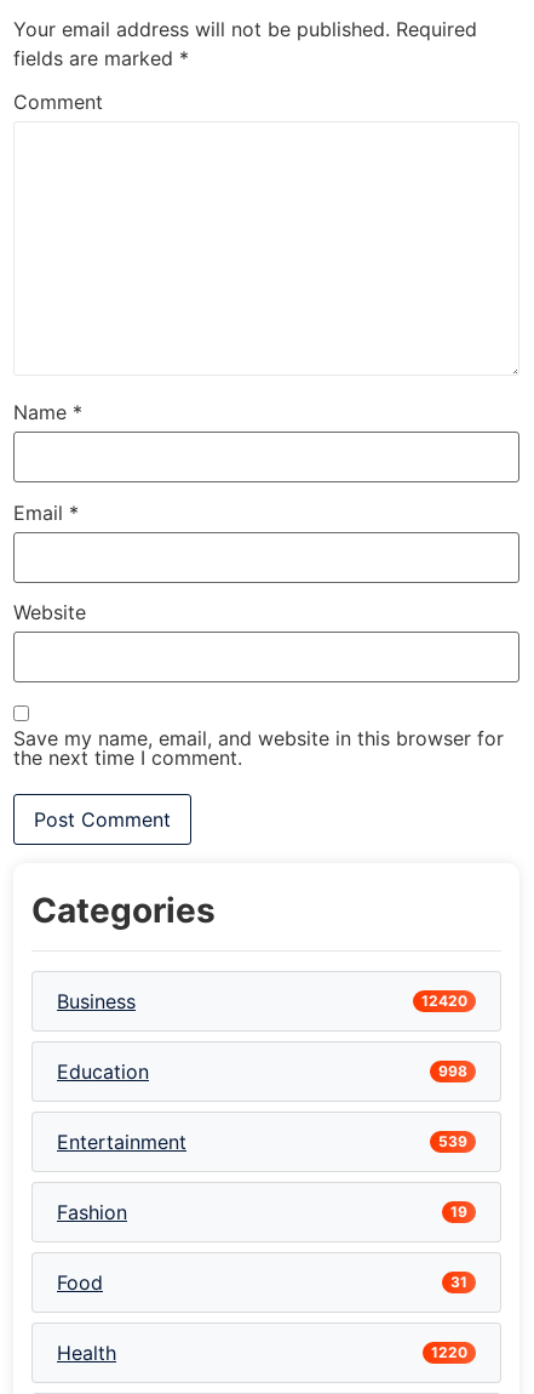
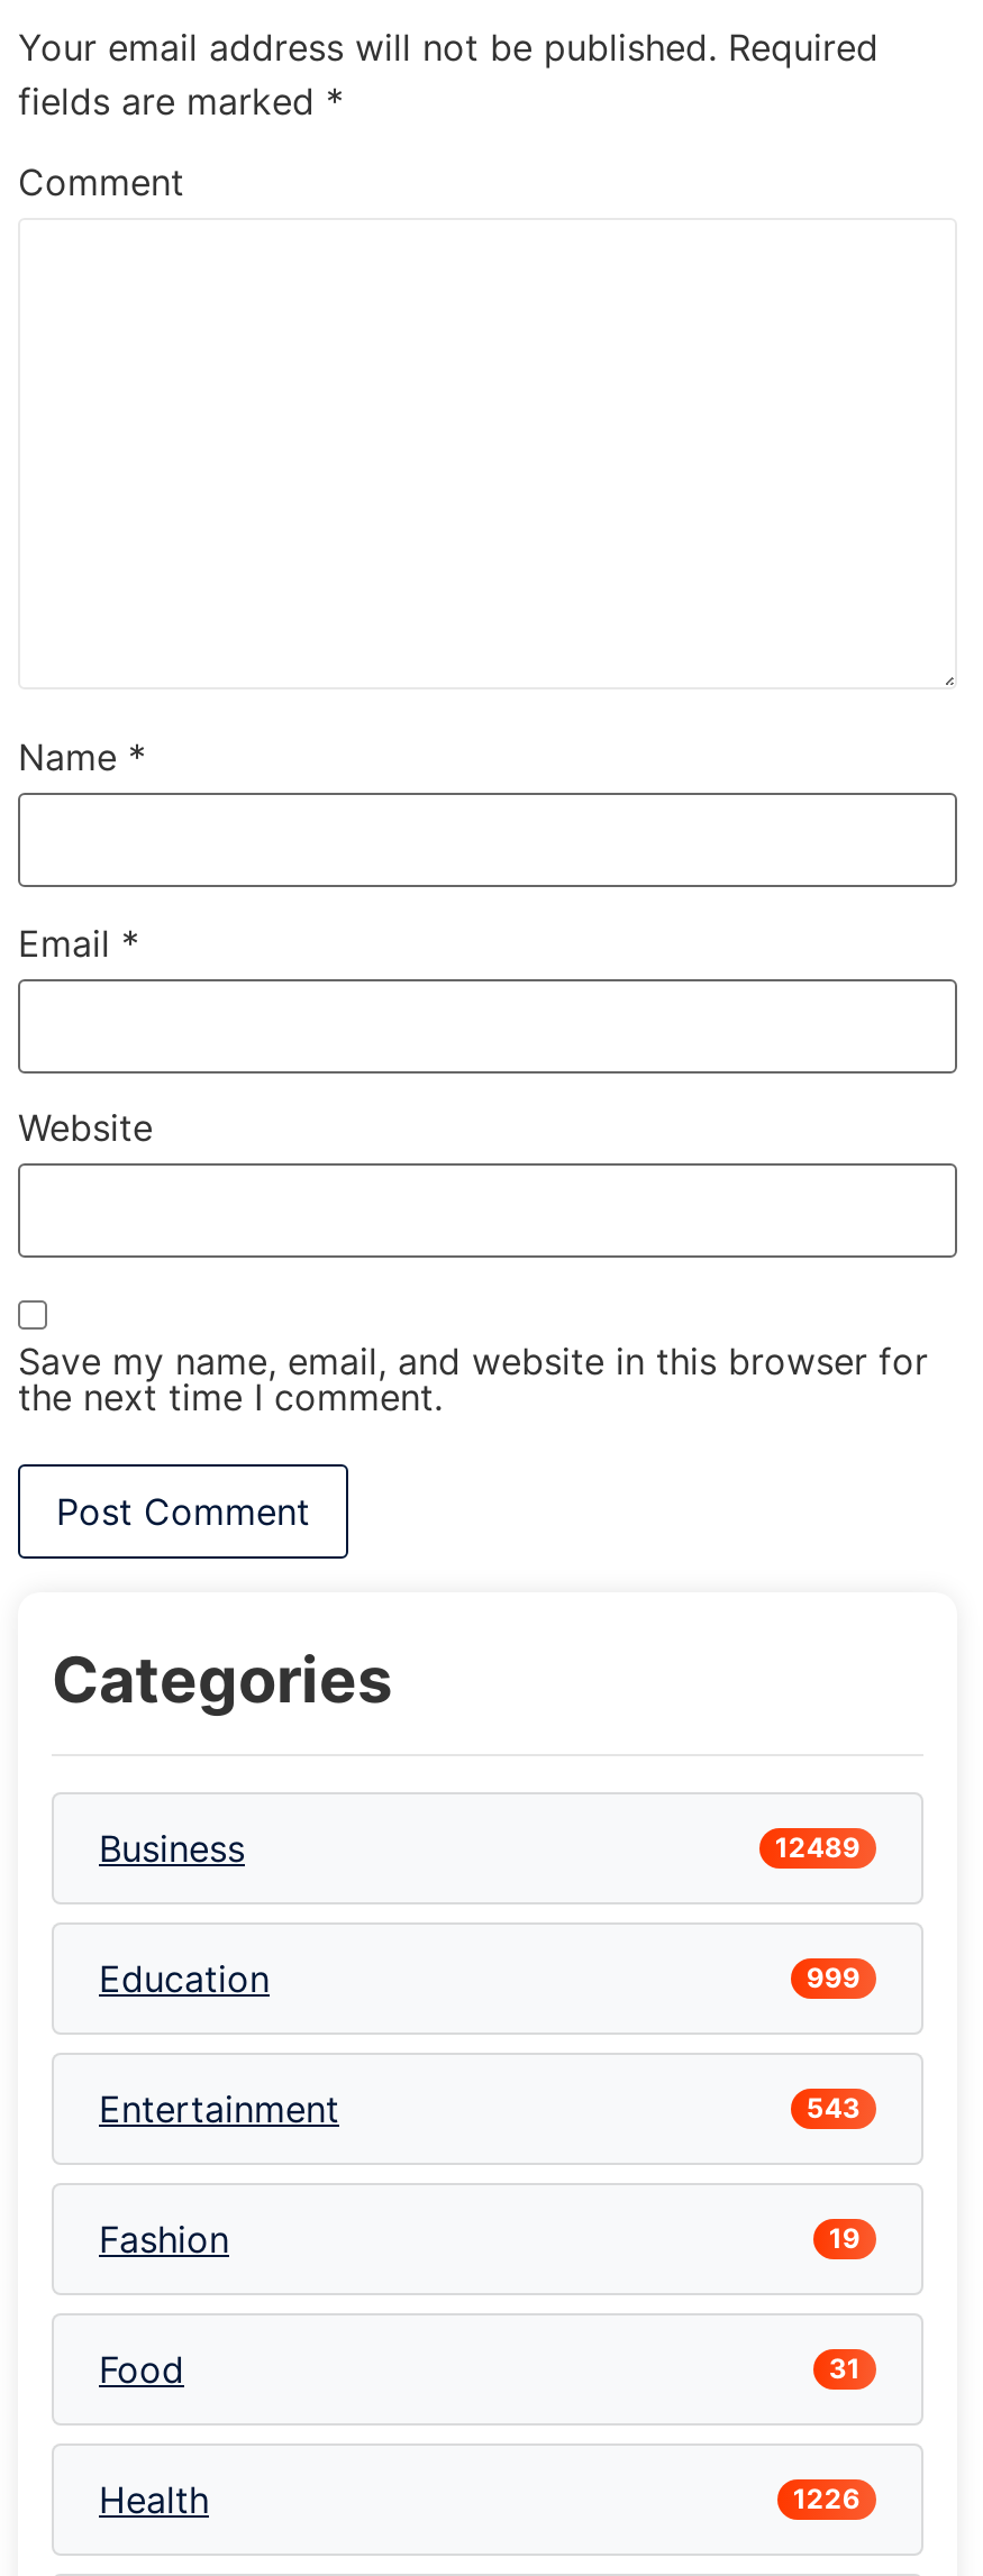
[421,991,467,1009] 12420 -> [775,1830,860,1863] 12489
[438,1062,467,1080] 998 -> [806,1960,860,1994] 999
[438,1132,467,1150] 539 -> [806,2090,860,2124] 543
[431,1343,467,1361] 1220 -> [793,2481,860,2515] 1226

